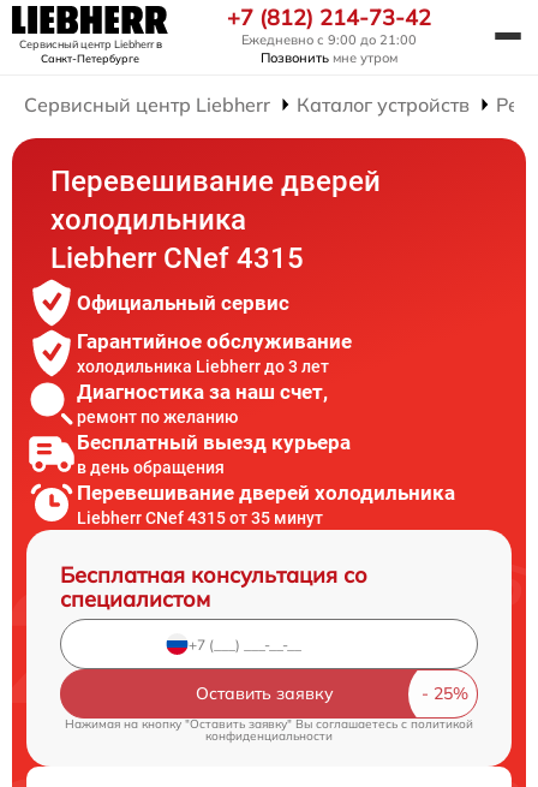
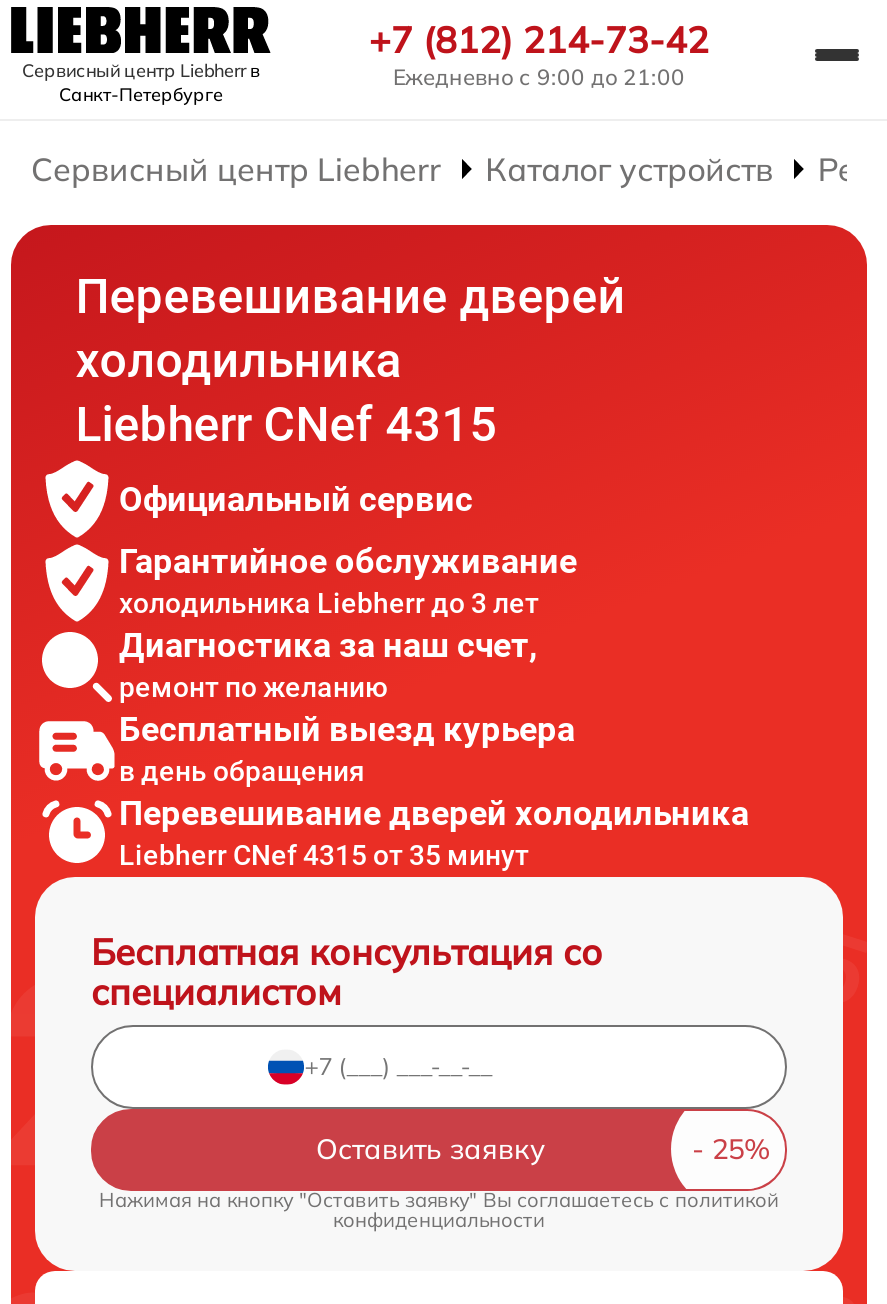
[261,49,397,66] Позвонить мне утром -> none

